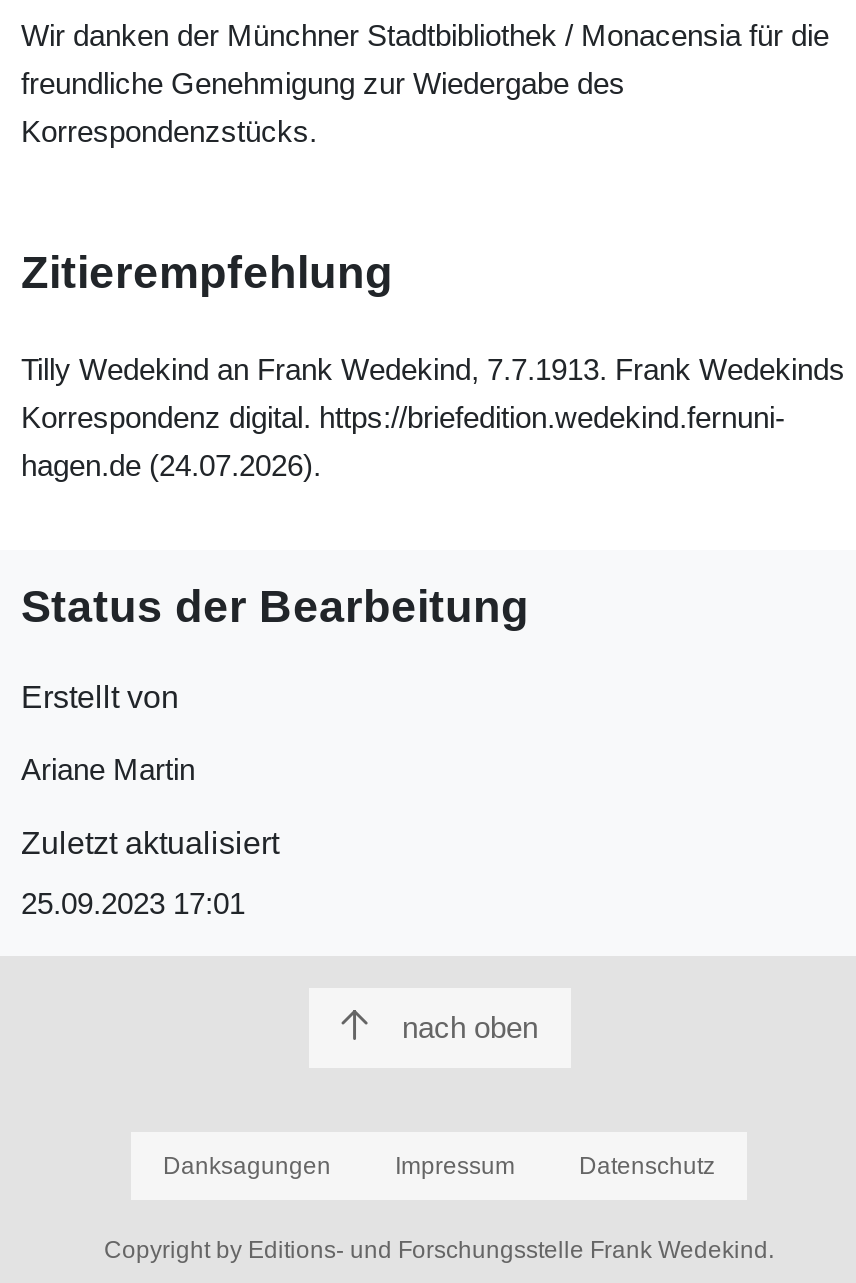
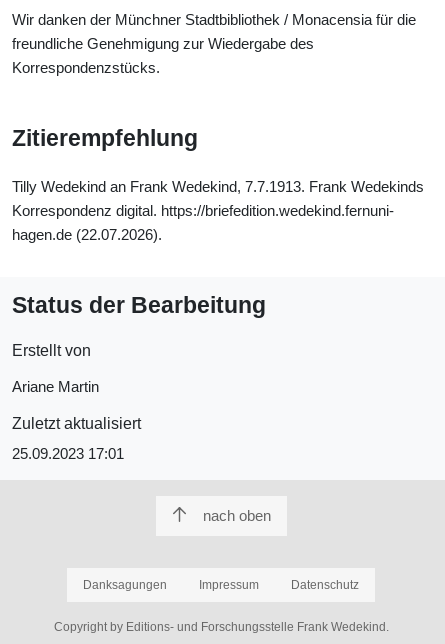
[21,447,321,481] hagen.de (24.07.2026). -> [12,225,162,242] hagen.de (22.07.2026).

